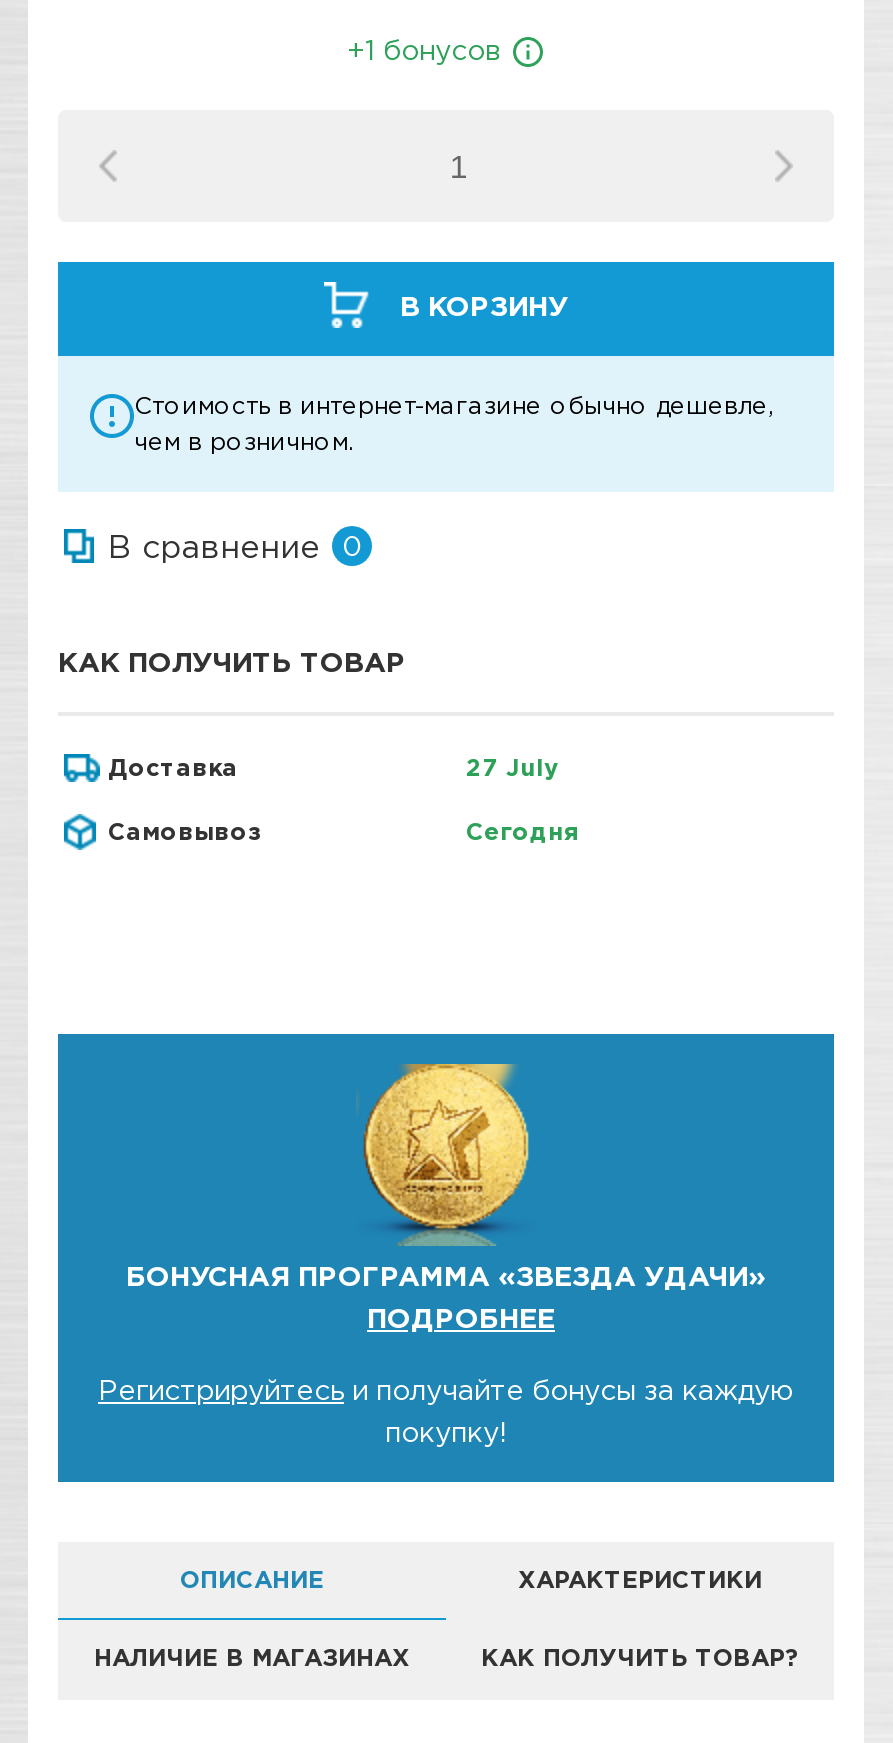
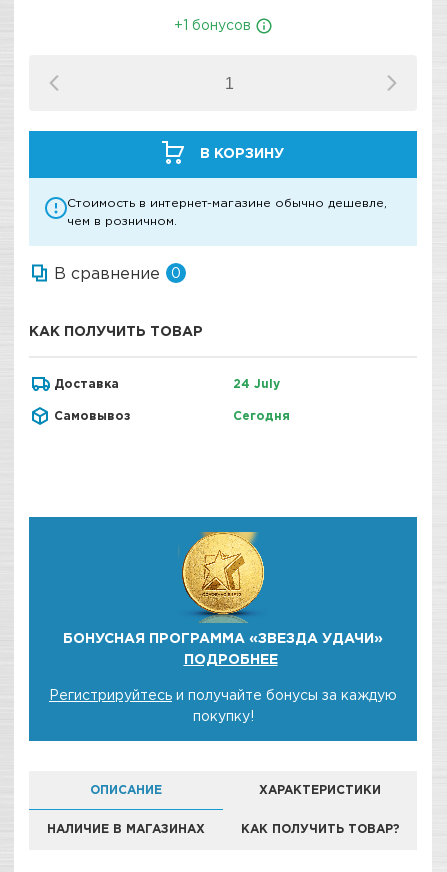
[466,755,558,781] 27 July -> [233,377,280,390] 24 July

